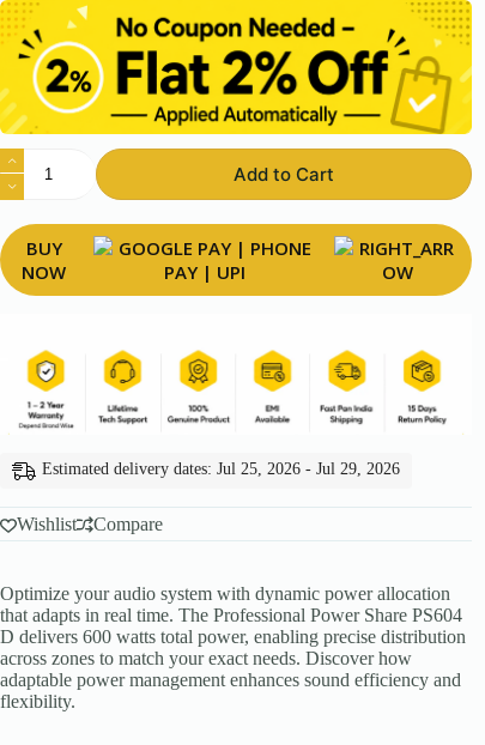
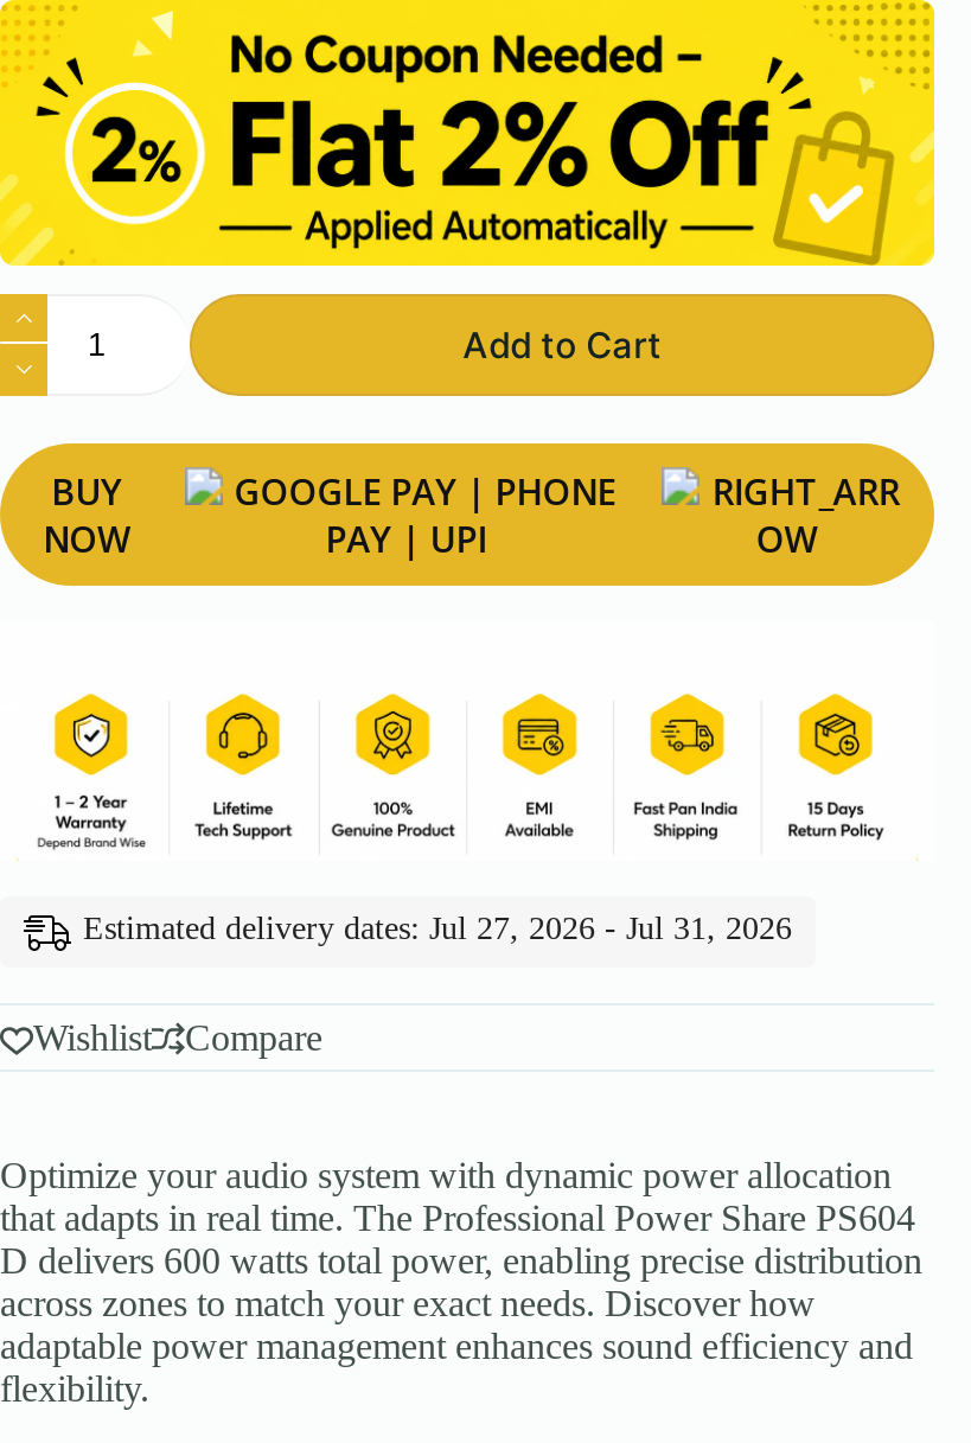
[42,460,400,478] Estimated delivery dates: Jul 25, 2026 - Jul 29, 2026 -> [83,910,792,946] Estimated delivery dates: Jul 27, 2026 - Jul 31, 2026

